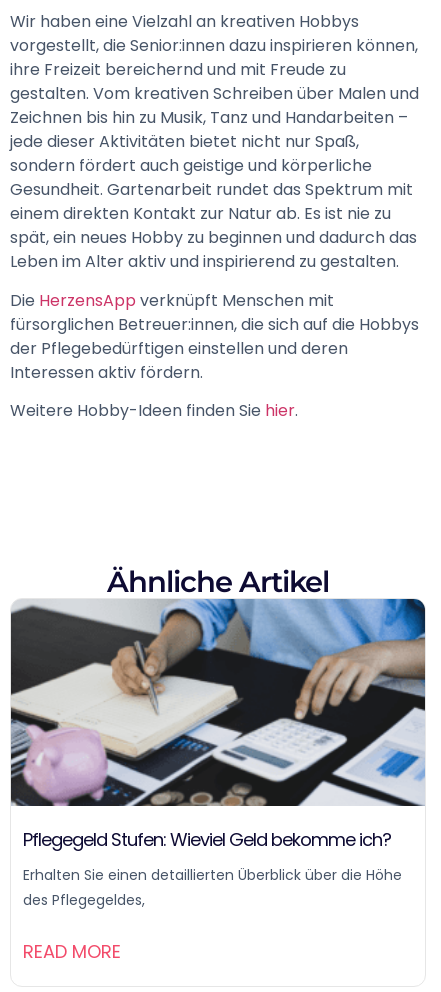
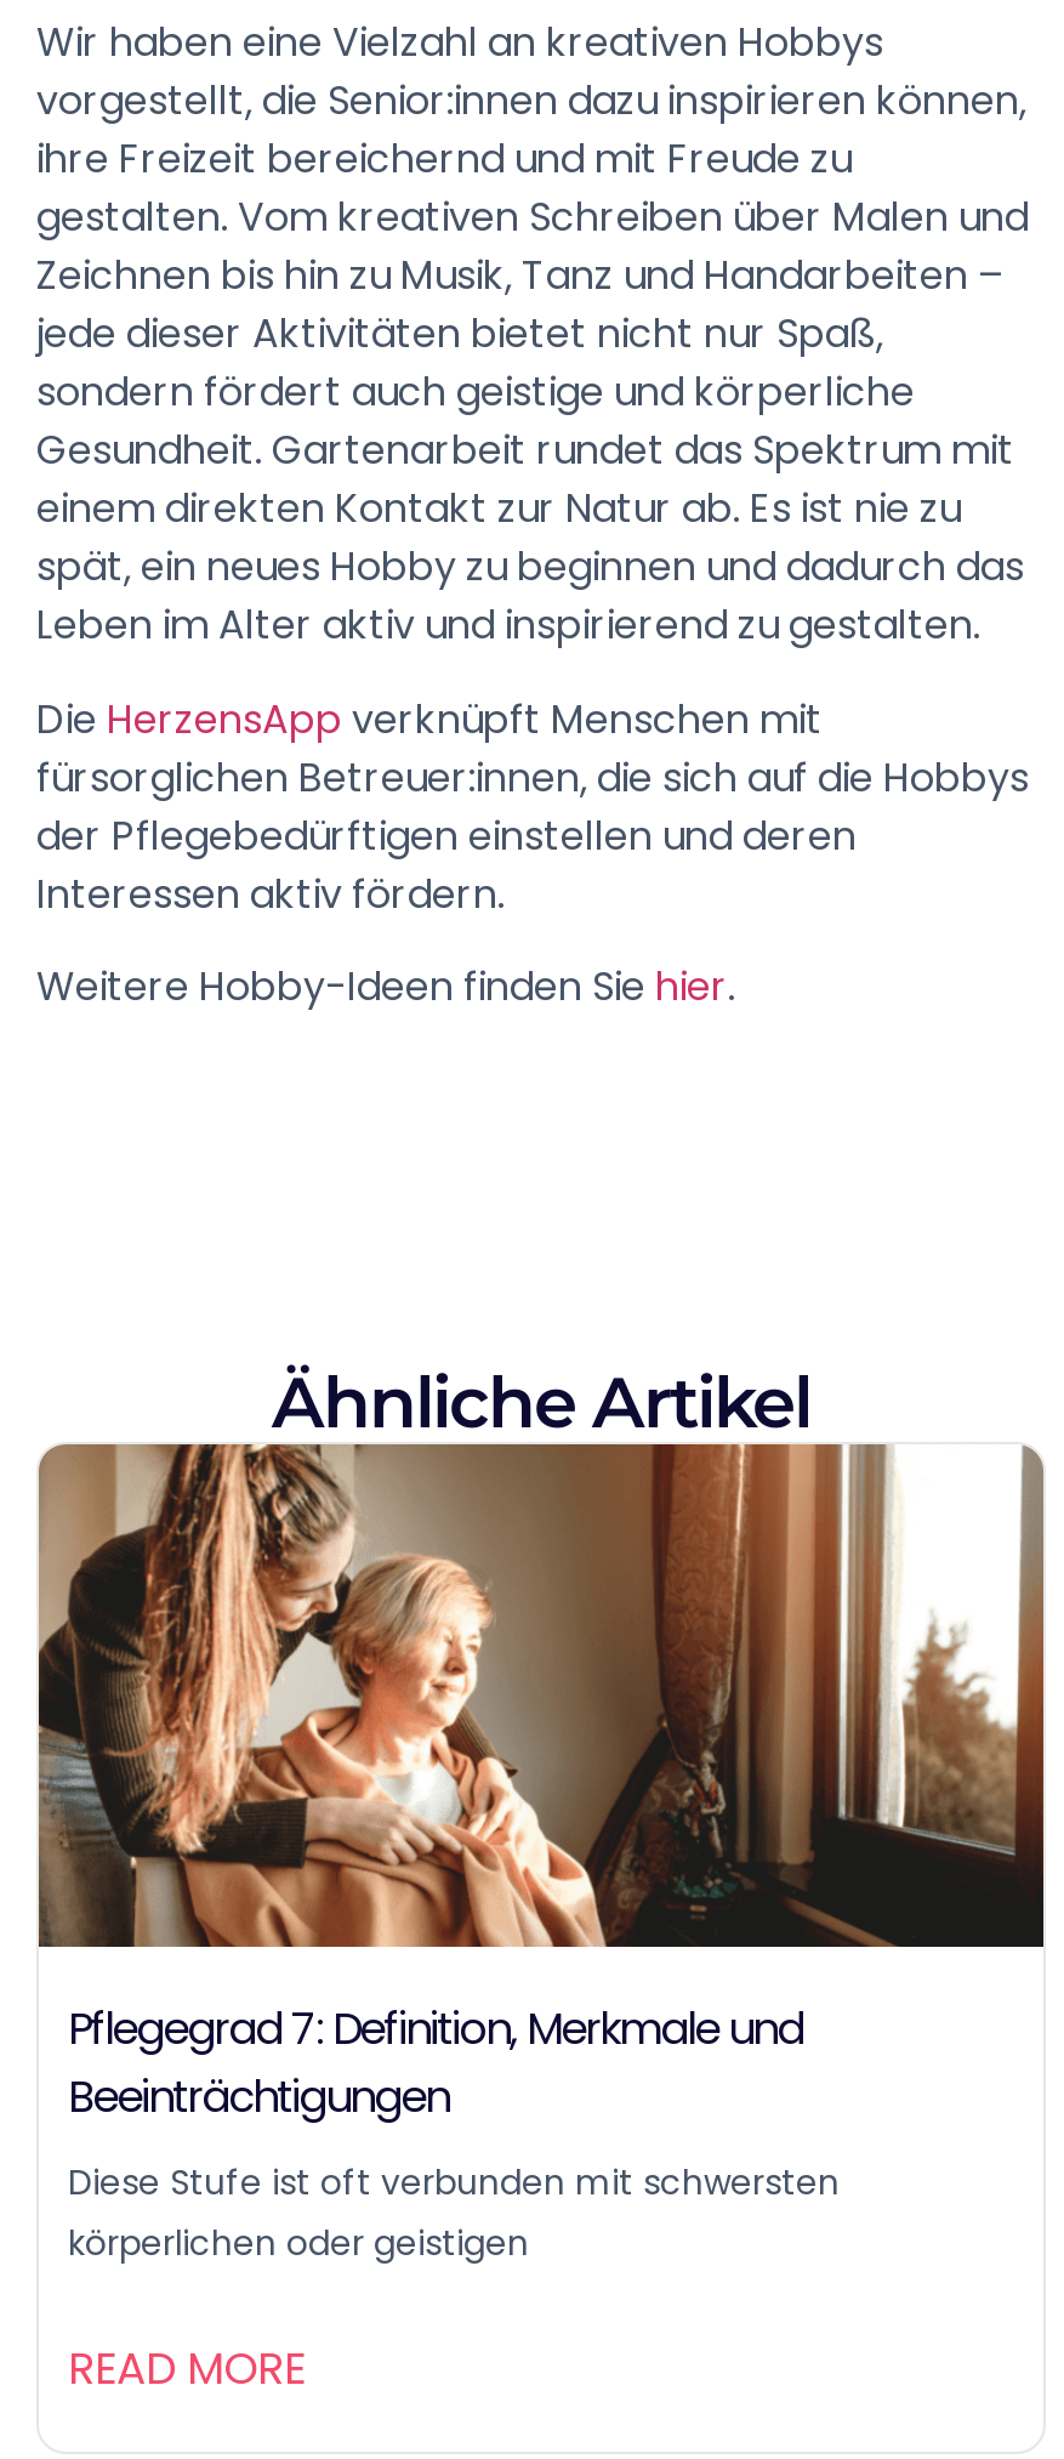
[10,598,426,851] [image] | Pflegegeld Stufen: Wieviel Geld bekomme ich? -> [36,1442,1046,2125] [image] | Pflegegrad 7: Definition, Merkmale und | Beeinträchtigungen
[23,864,402,909] Erhalten Sie einen detaillierten Überblick über die Höhe | des Pflegegeldes, -> [68,2157,840,2266] Diese Stufe ist oft verbunden mit schwersten | körperlichen oder geistigen

